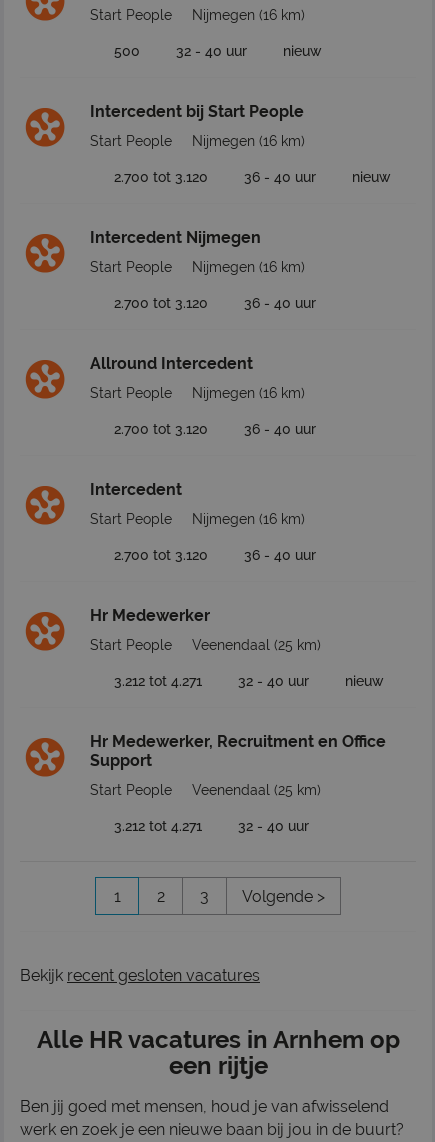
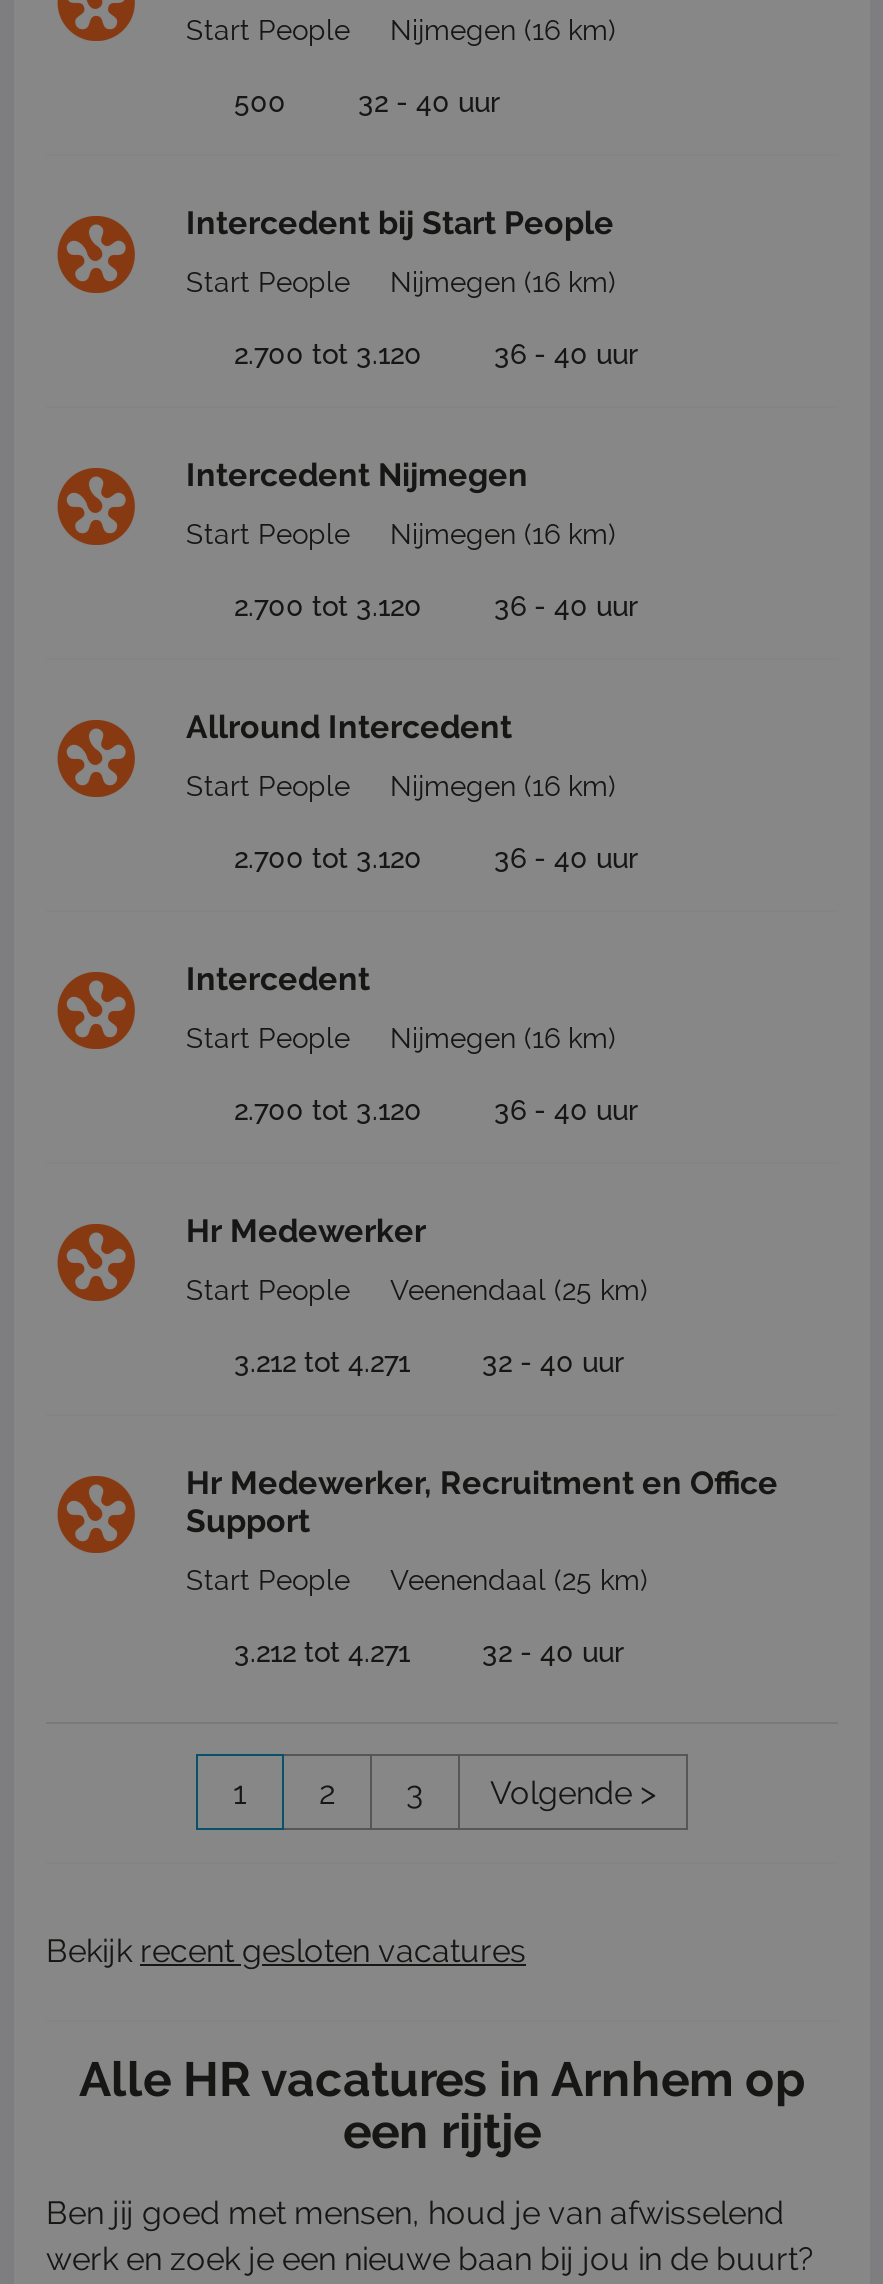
[283,43,322,59] nieuw -> none
[352,169,391,185] nieuw -> none
[345,673,384,689] nieuw -> none

